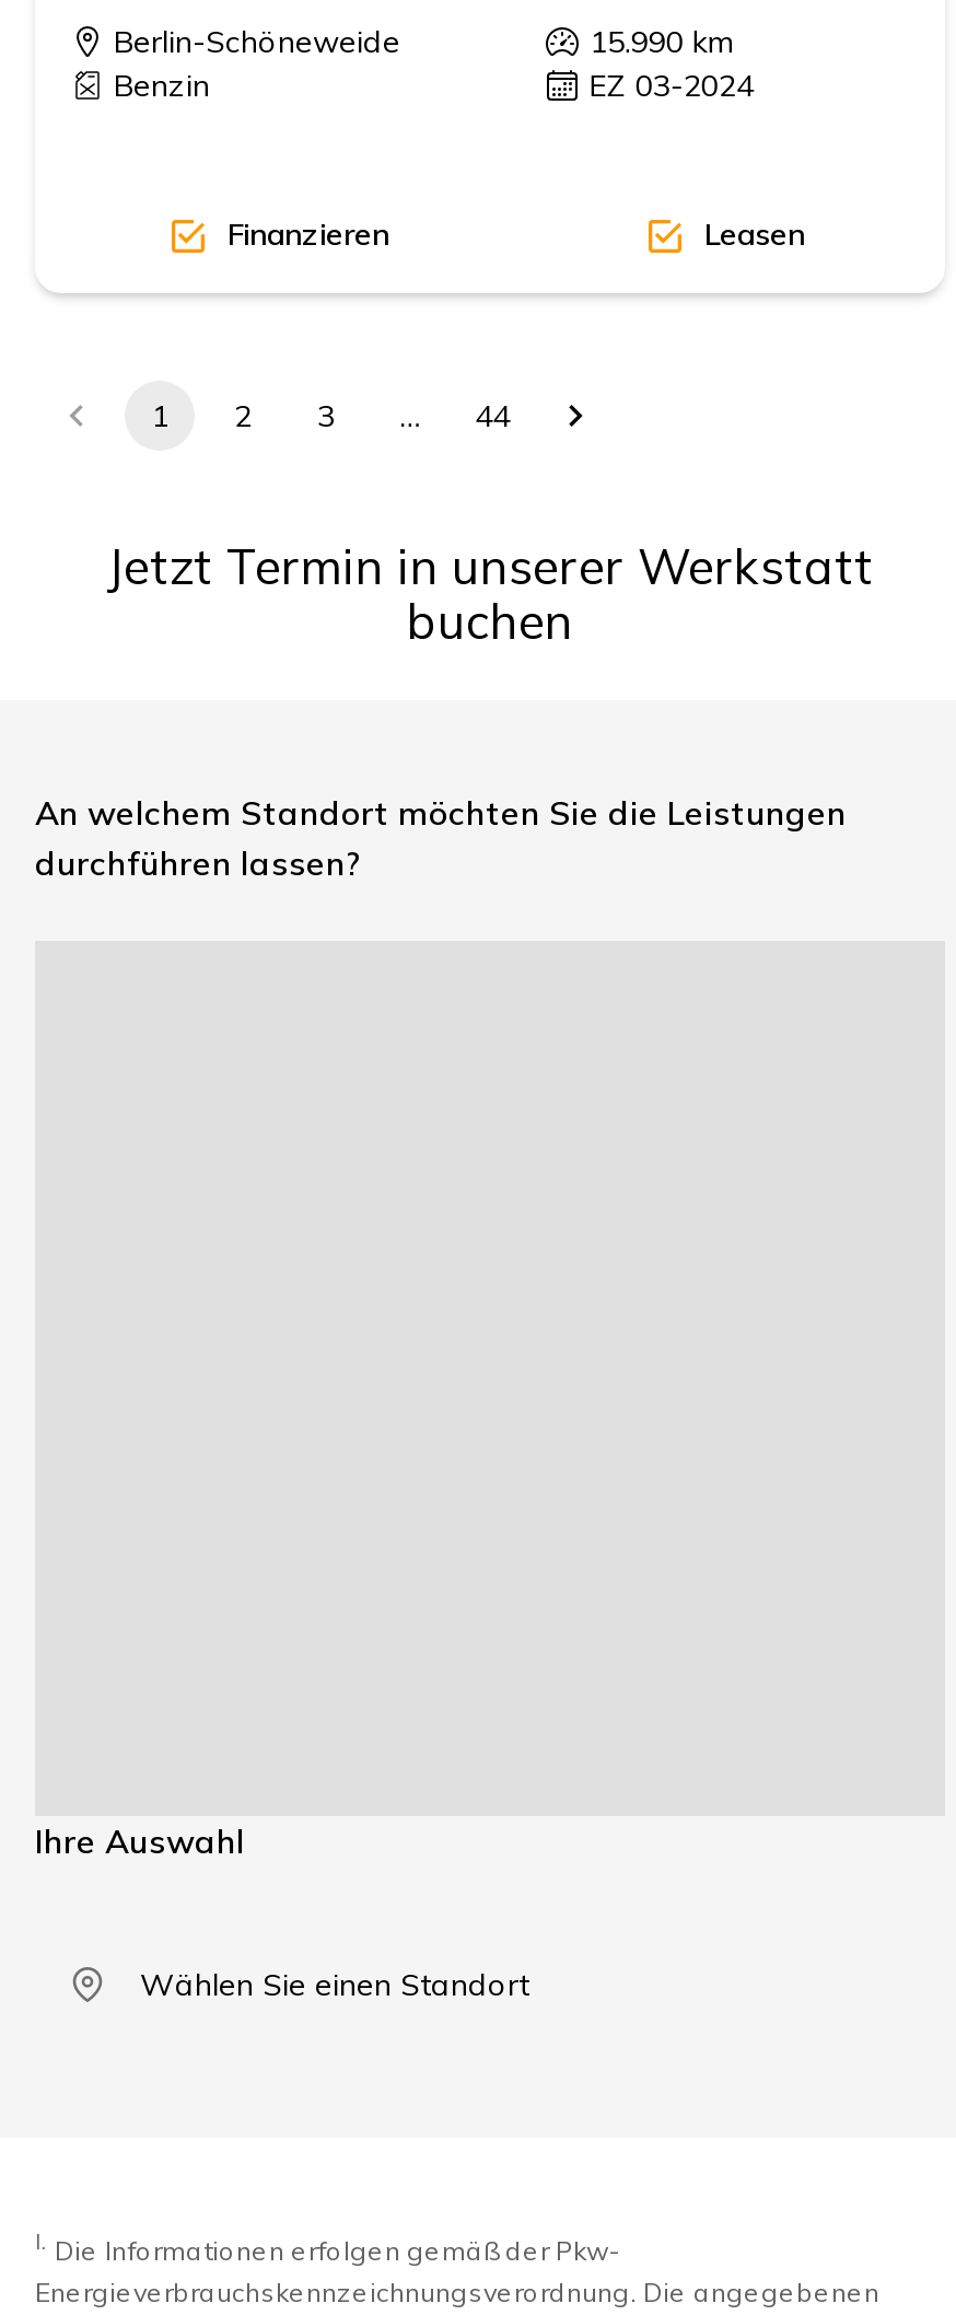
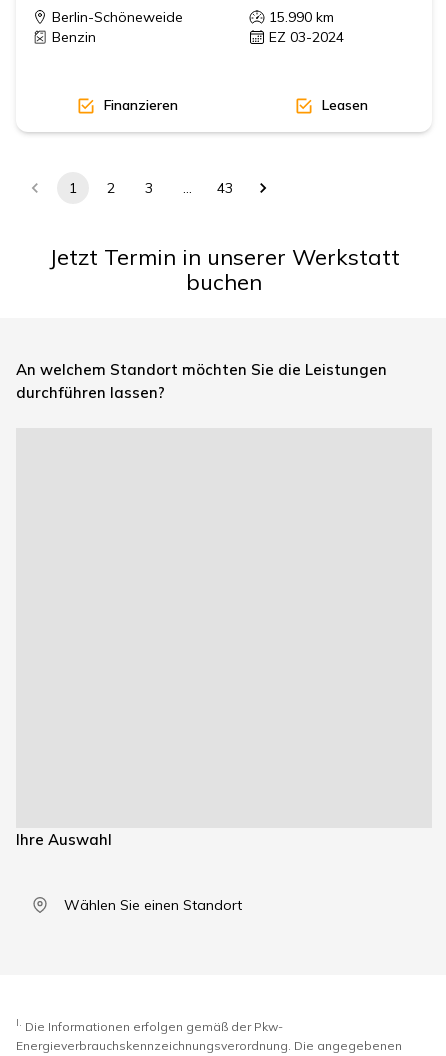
[475,396,510,436] 44 -> [217,179,233,197] 43

